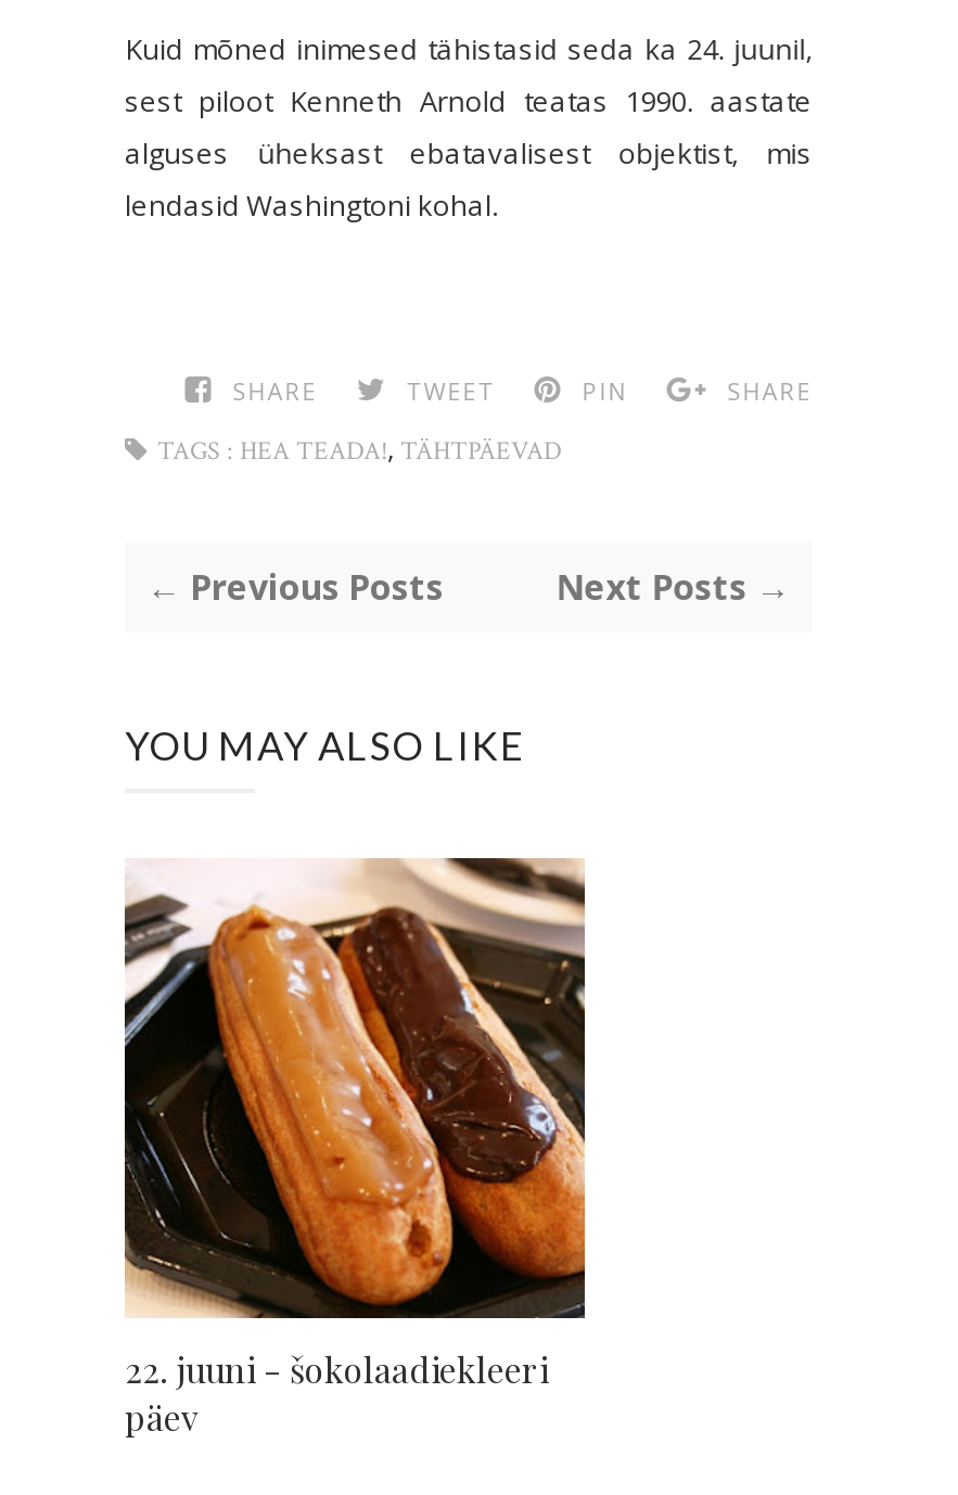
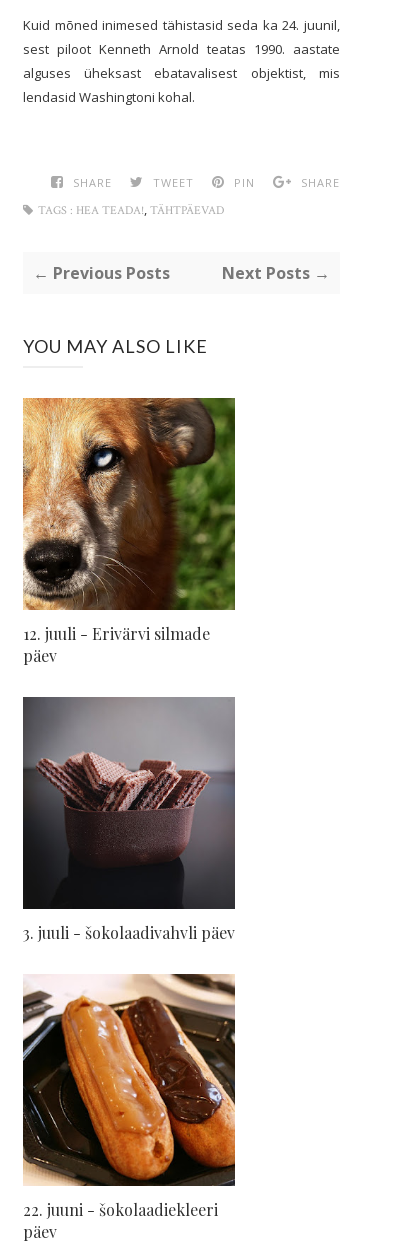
none -> [22,397,236,666] [image] | 12. juuli - Erivärvi silmade | päev
none -> [22,696,236,943] [image] | 3. juuli - šokolaadivahvli päev

